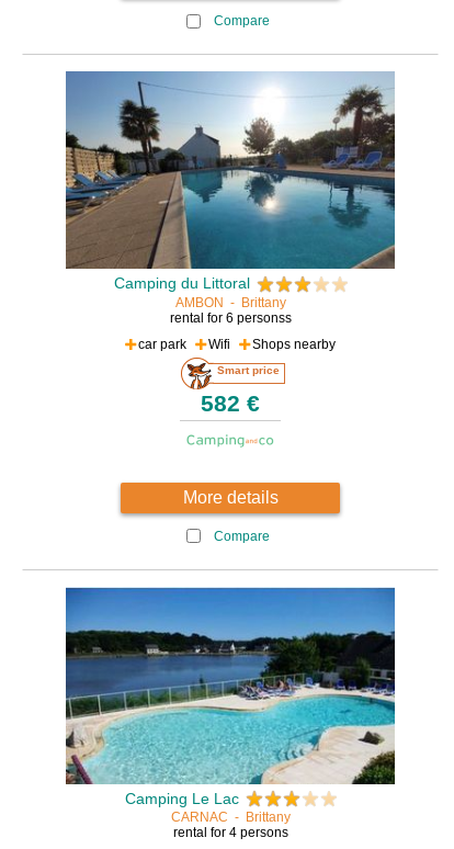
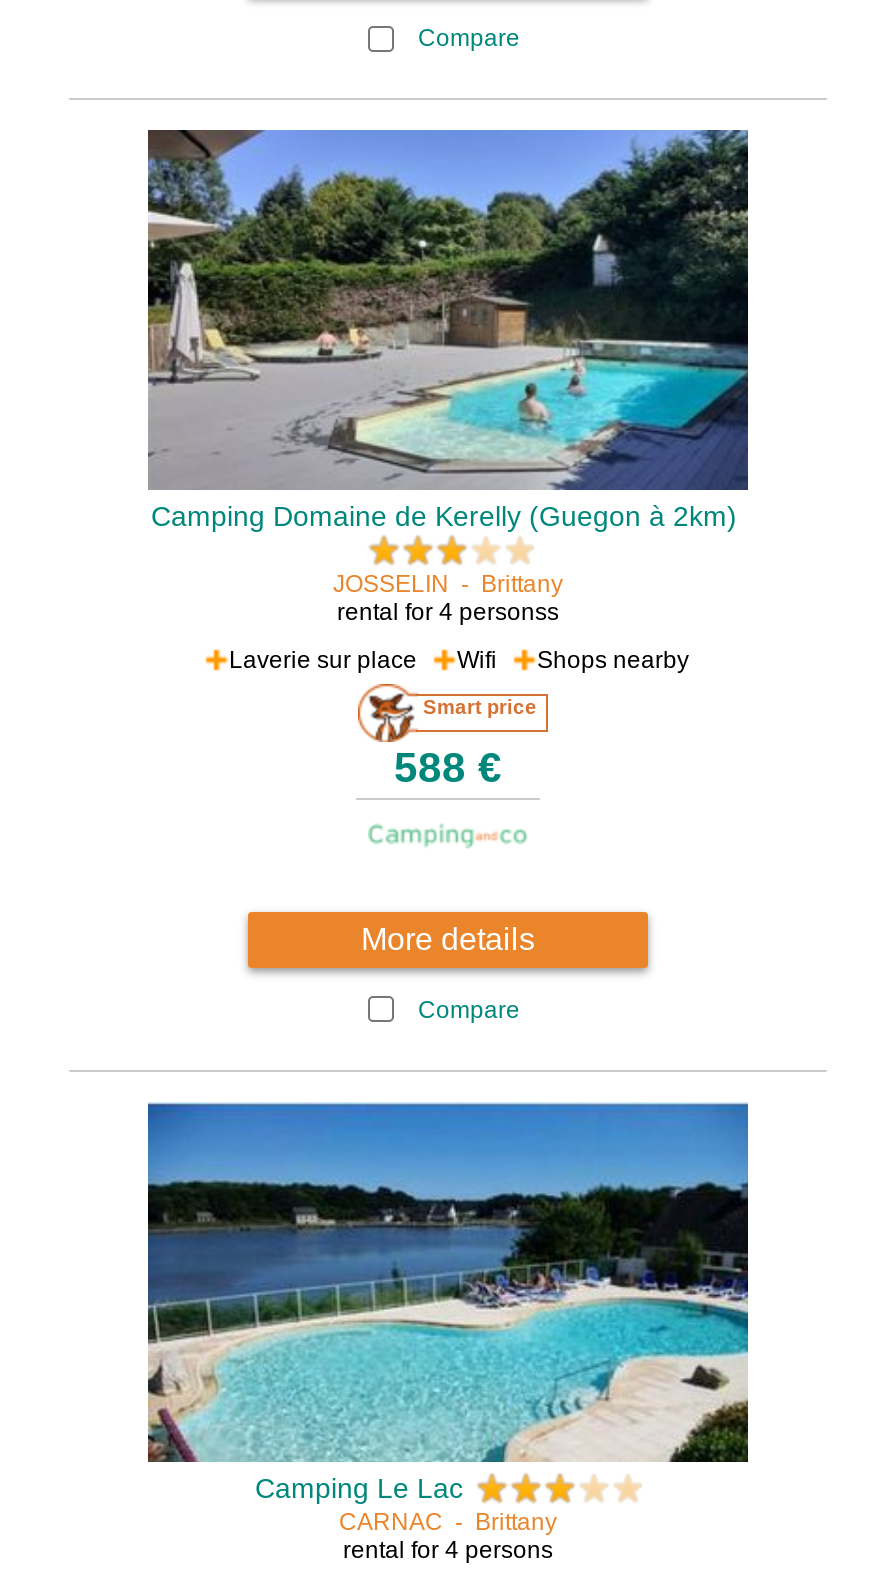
[65,70,396,352] [image] | Camping du Littoral | AMBON - Brittany | rental for 6 personss | car park -> [146,128,750,674] [image] | Camping Domaine de Kerelly (Guegon à 2km) | JOSSELIN - Brittany | rental for 4 personss | Laverie sur place
[201,390,260,416] 582 € -> [394,744,502,790] 588 €

